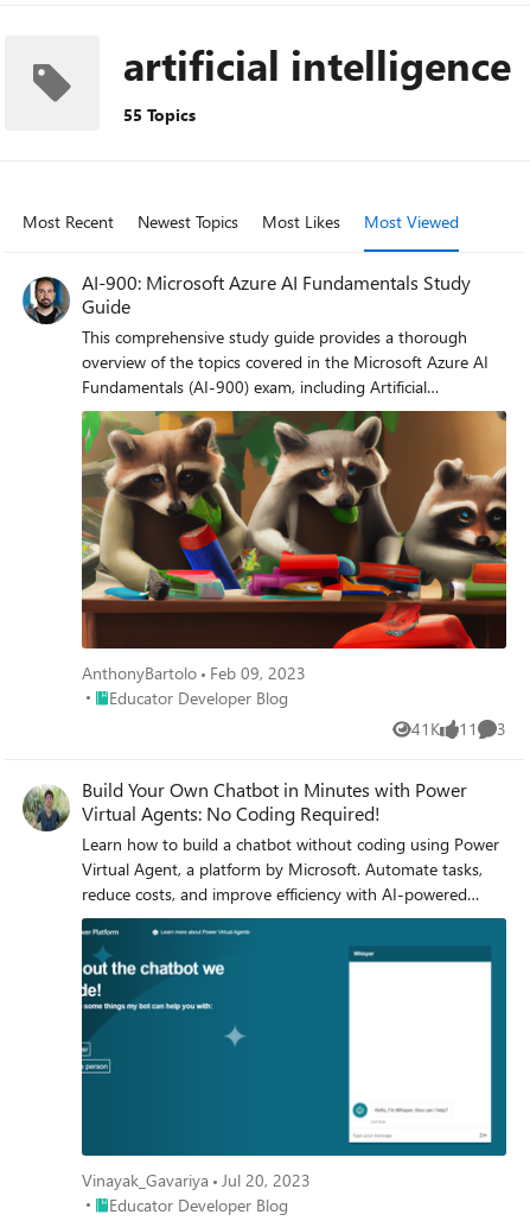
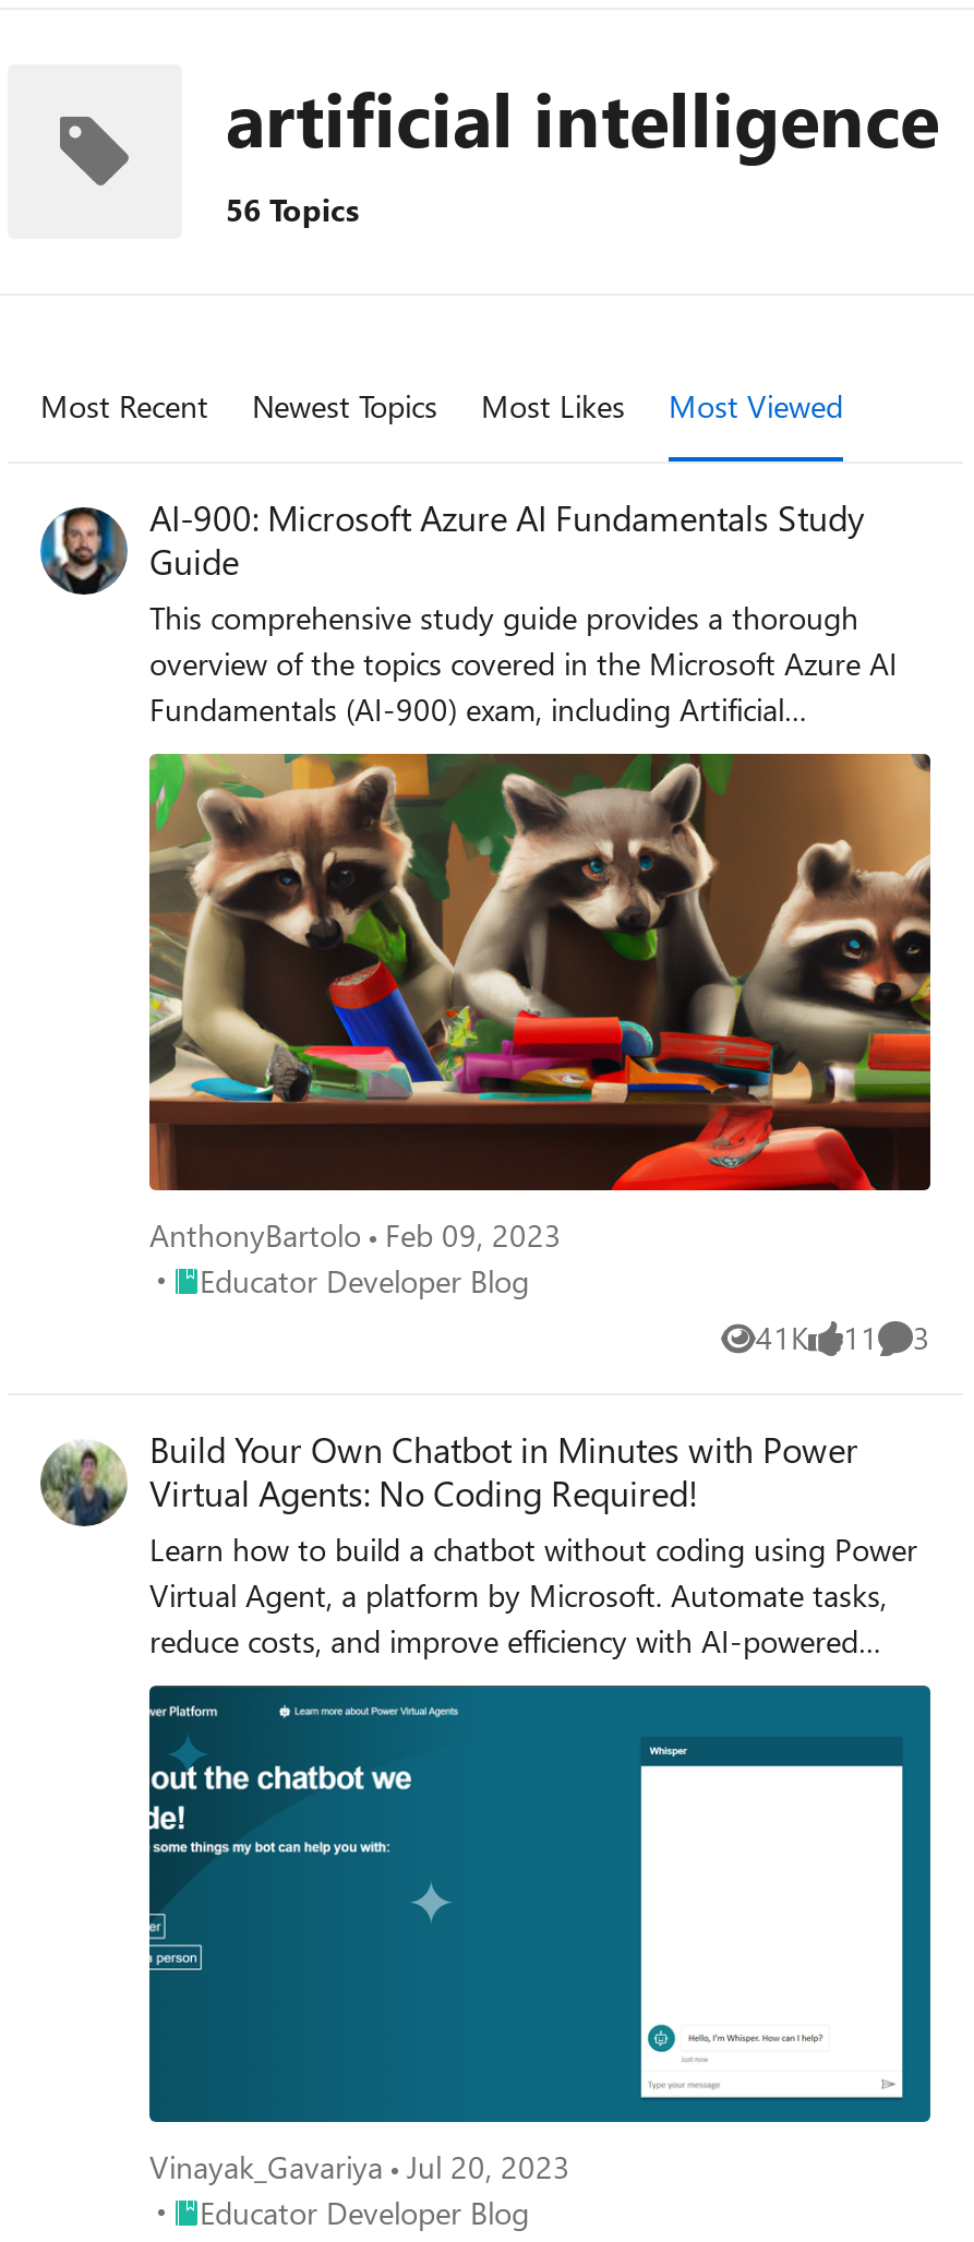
[123,103,196,126] 55 Topics -> [226,189,359,230] 56 Topics

